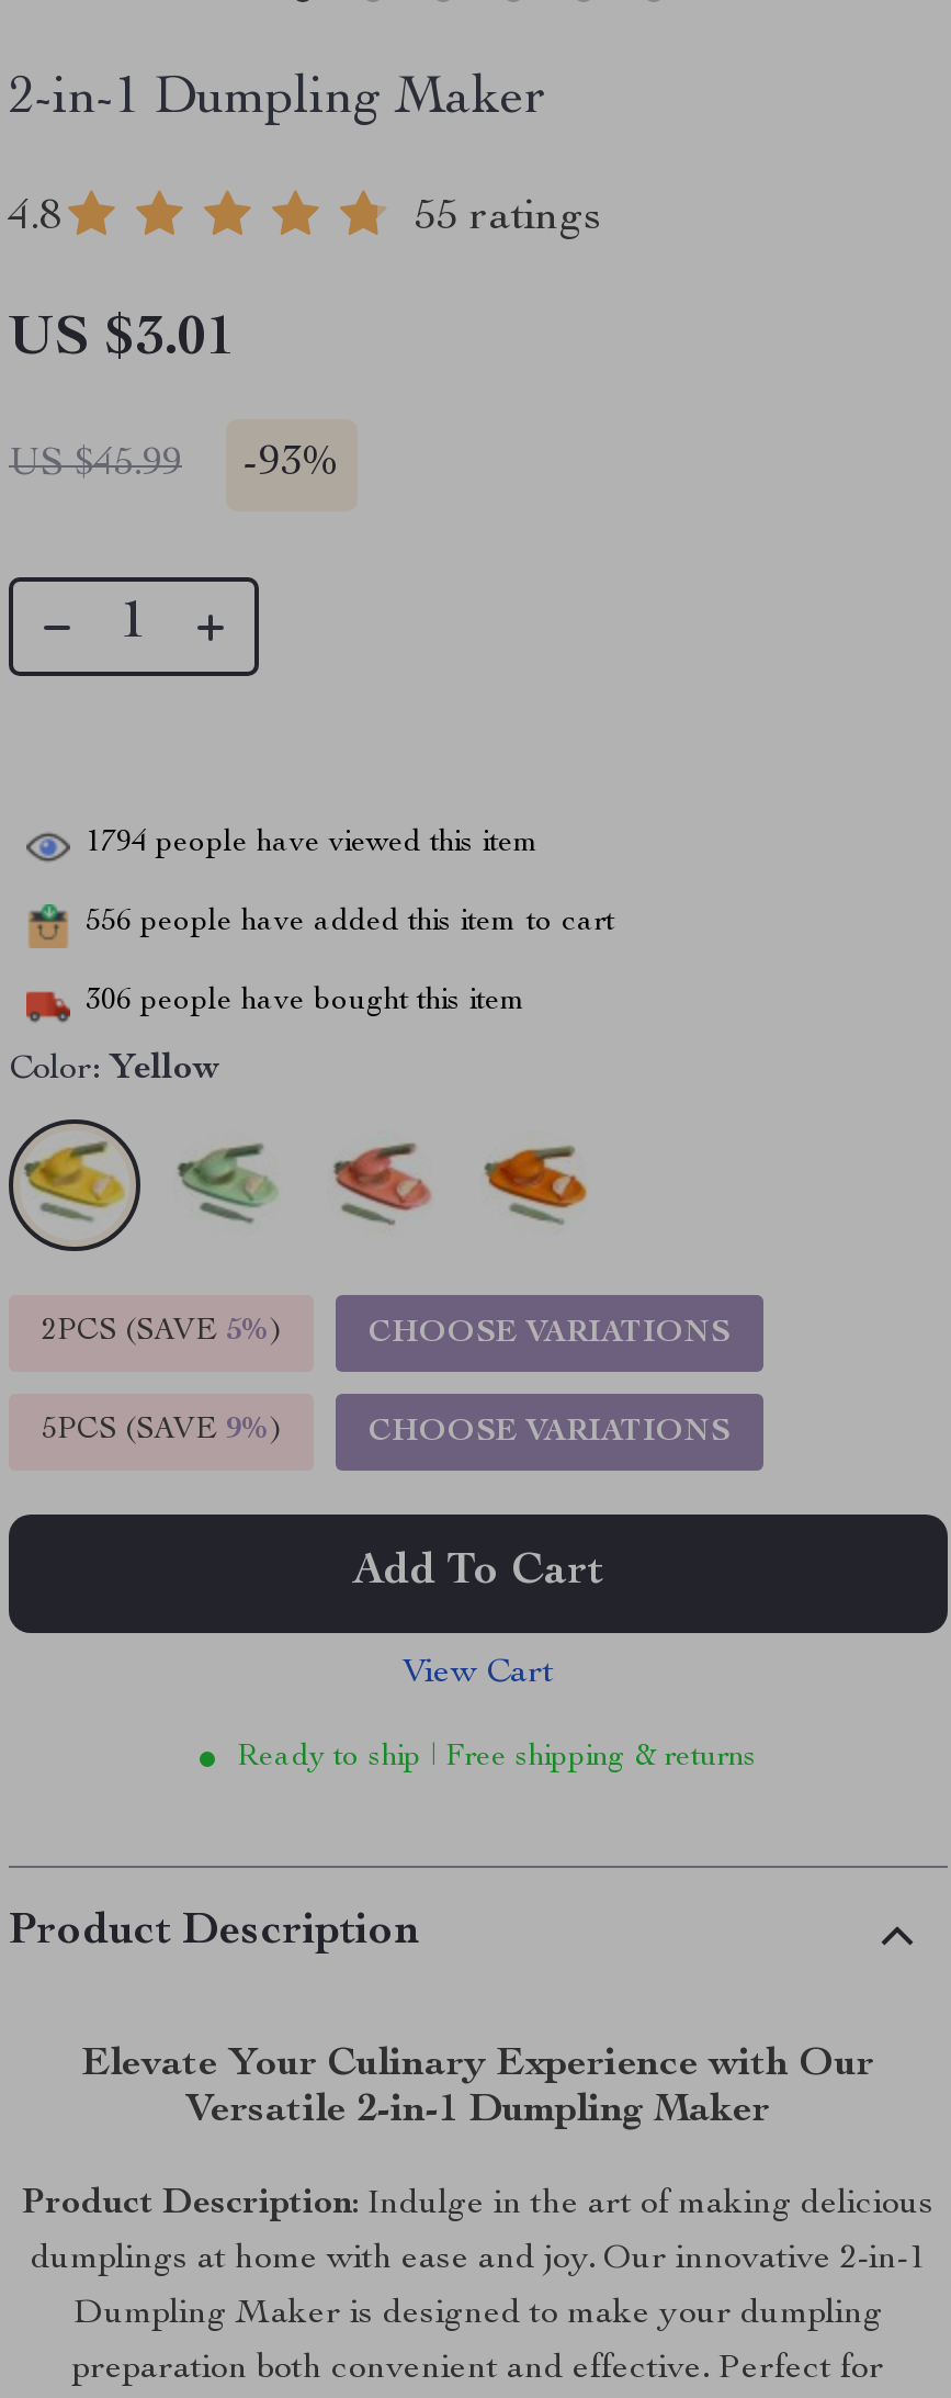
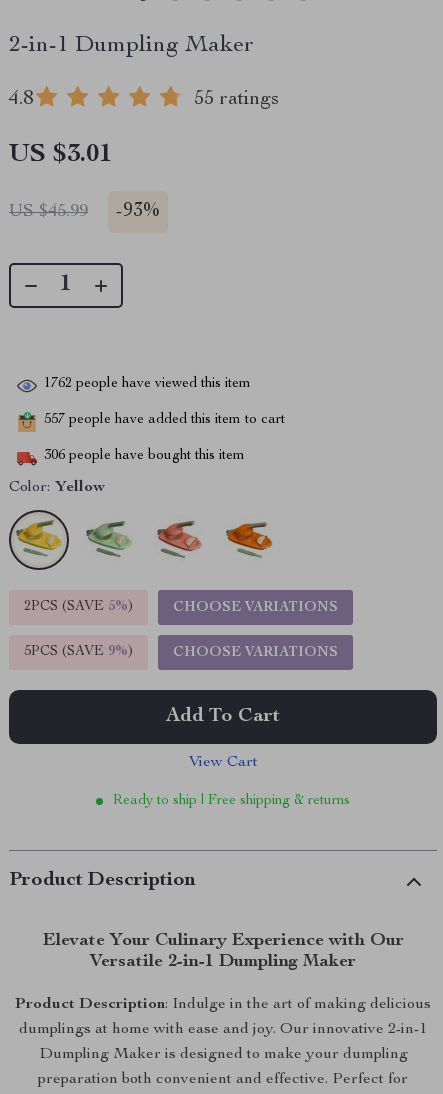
[86,828,540,859] 1794 people have viewed this item -> [44,377,251,391] 1762 people have viewed this item
[86,907,614,938] 556 people have added this item to cart -> [44,413,285,427] 557 people have added this item to cart

